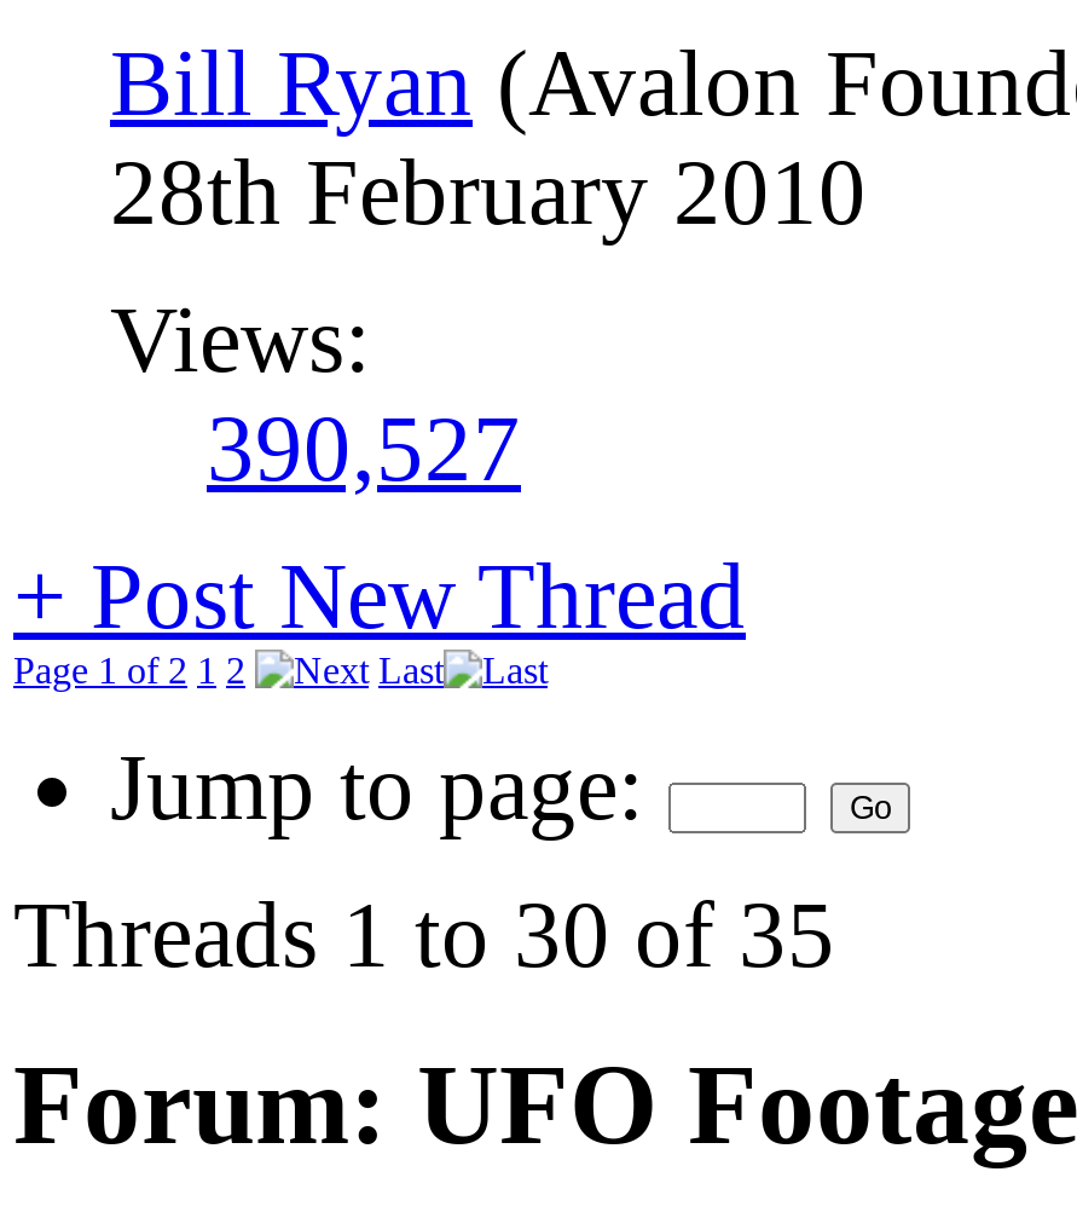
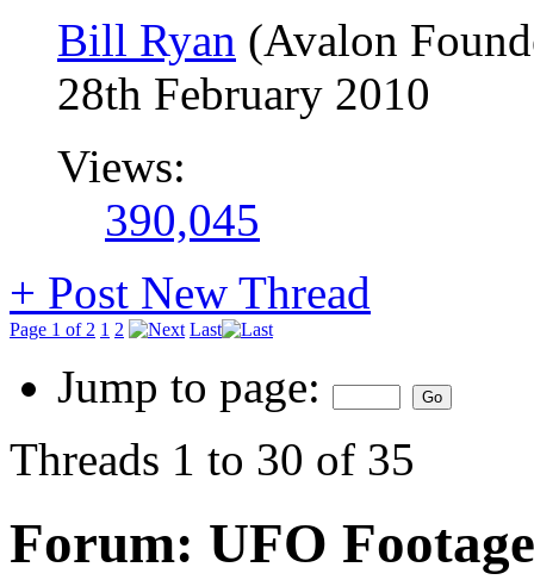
[207,396,521,500] 390,527 -> [105,194,260,245] 390,045

